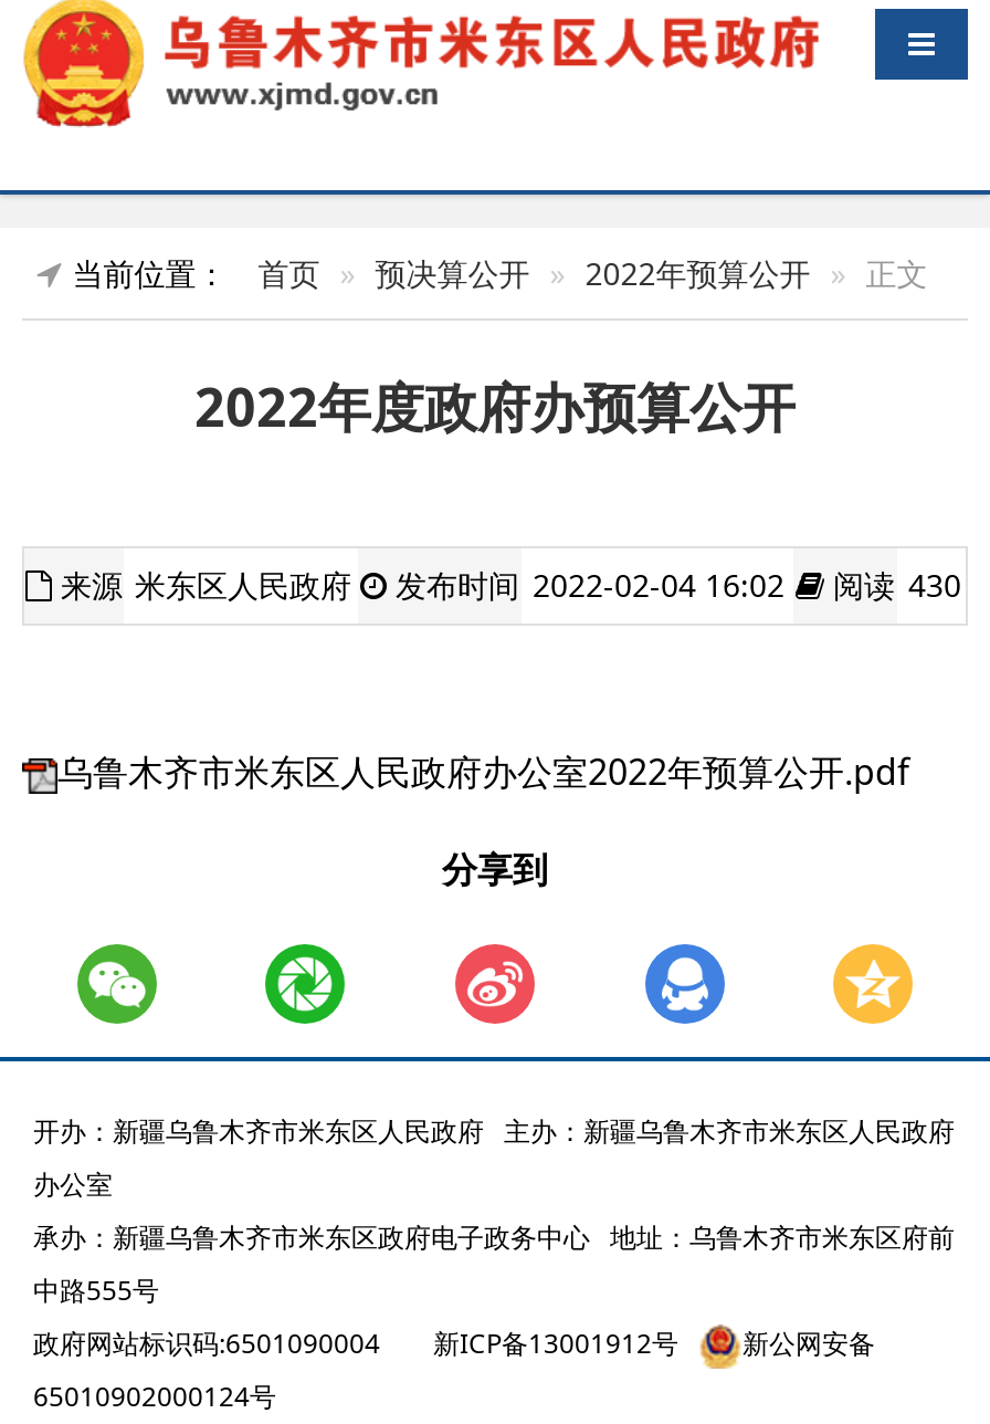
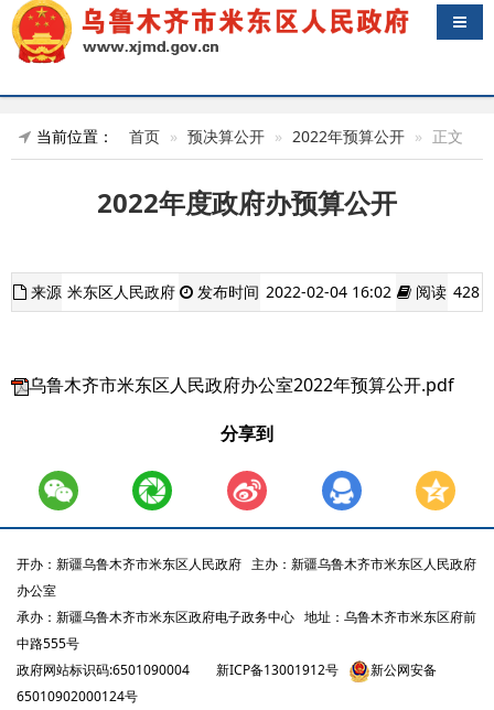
[52,564,961,606] 来源 米东区人民政府 发布时间 2022-02-04 16:02 阅读 430 -> [26,281,480,302] 来源 米东区人民政府 发布时间 2022-02-04 16:02 阅读 428

